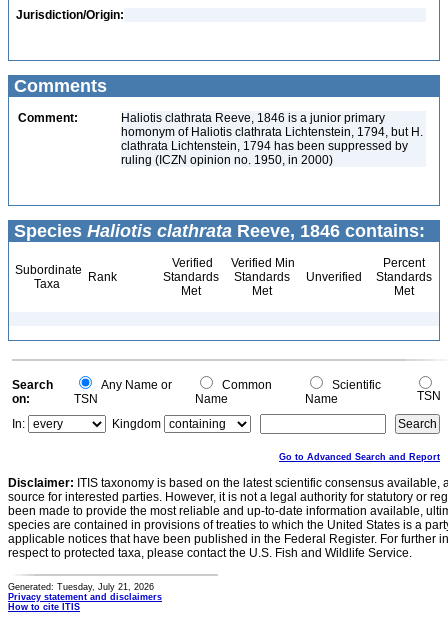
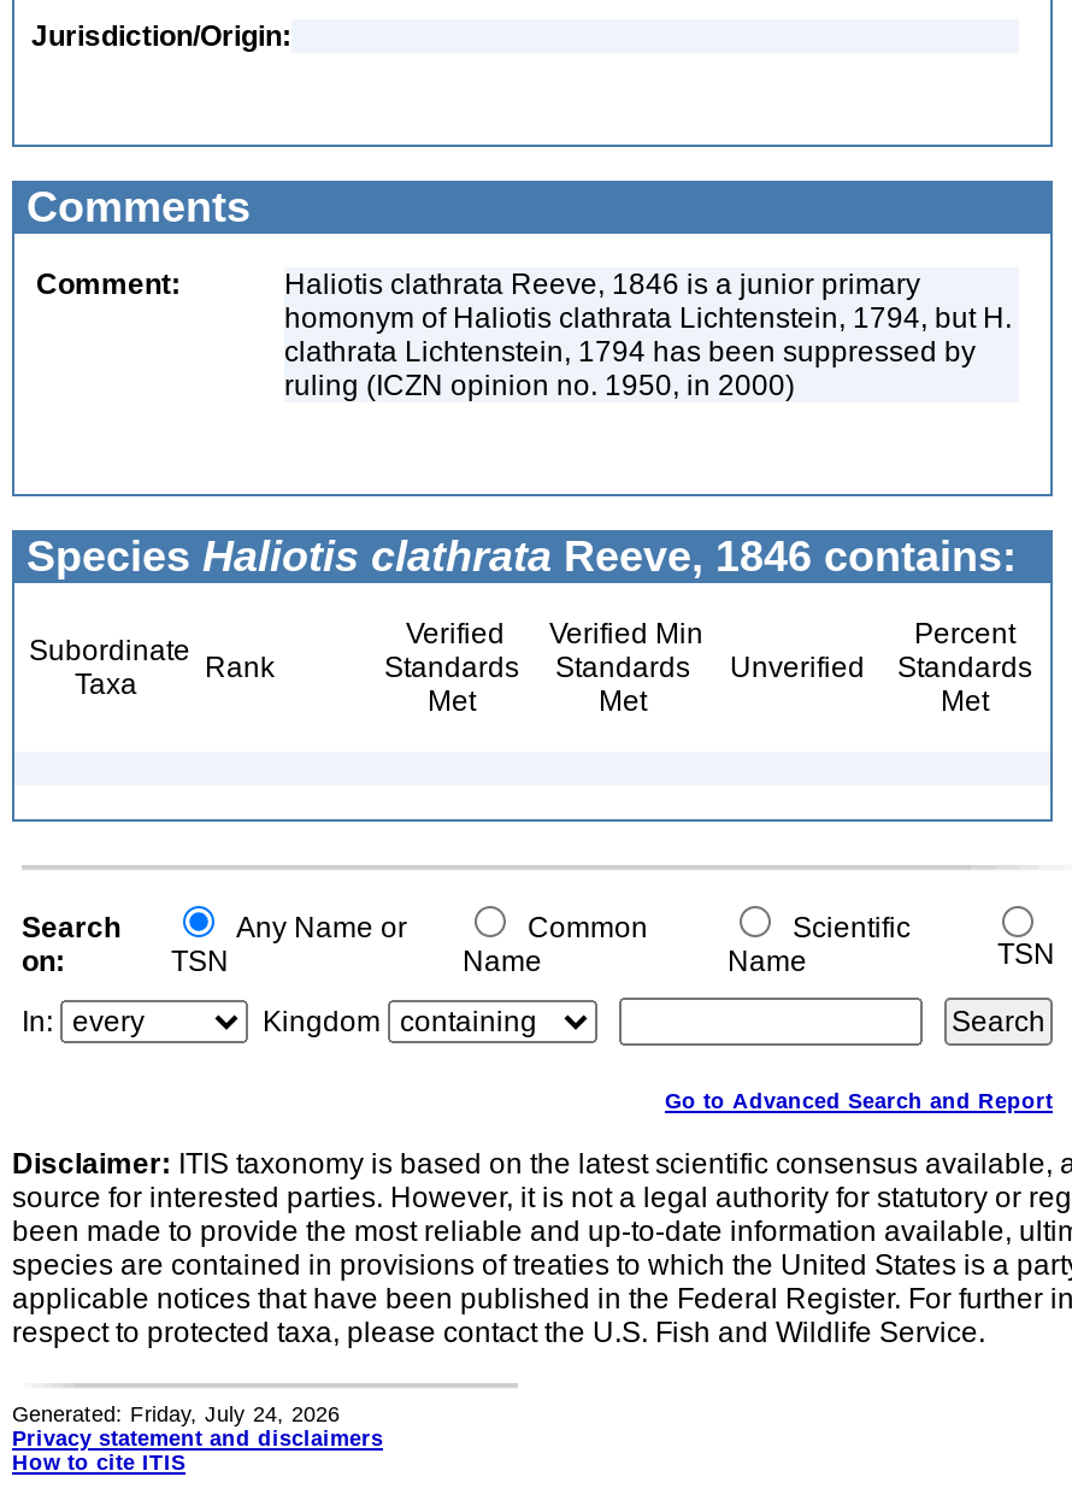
[8,582,154,592] Generated: Tuesday, July 21, 2026 -> [12,1402,340,1426] Generated: Friday, July 24, 2026

